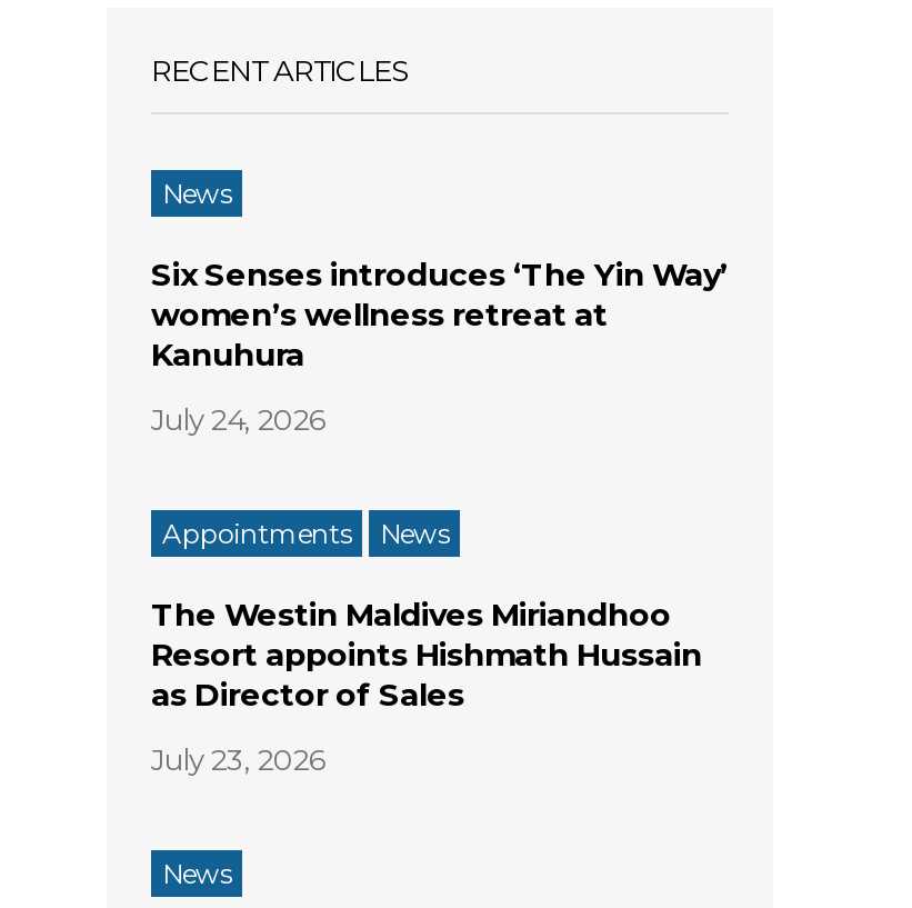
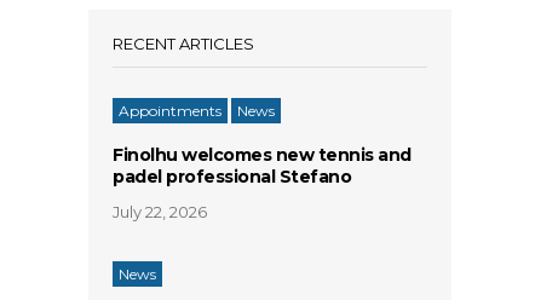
[151,176,728,437] News | Six Senses introduces ‘The Yin Way’ | women’s wellness retreat at | Kanuhura | July 24, 2026 -> none
[151,594,702,714] The Westin Maldives Miriandhoo | Resort appoints Hishmath Hussain | as Director of Sales -> [113,144,411,187] Finolhu welcomes new tennis and | padel professional Stefano
[151,741,327,777] July 23, 2026 -> [113,202,207,221] July 22, 2026

